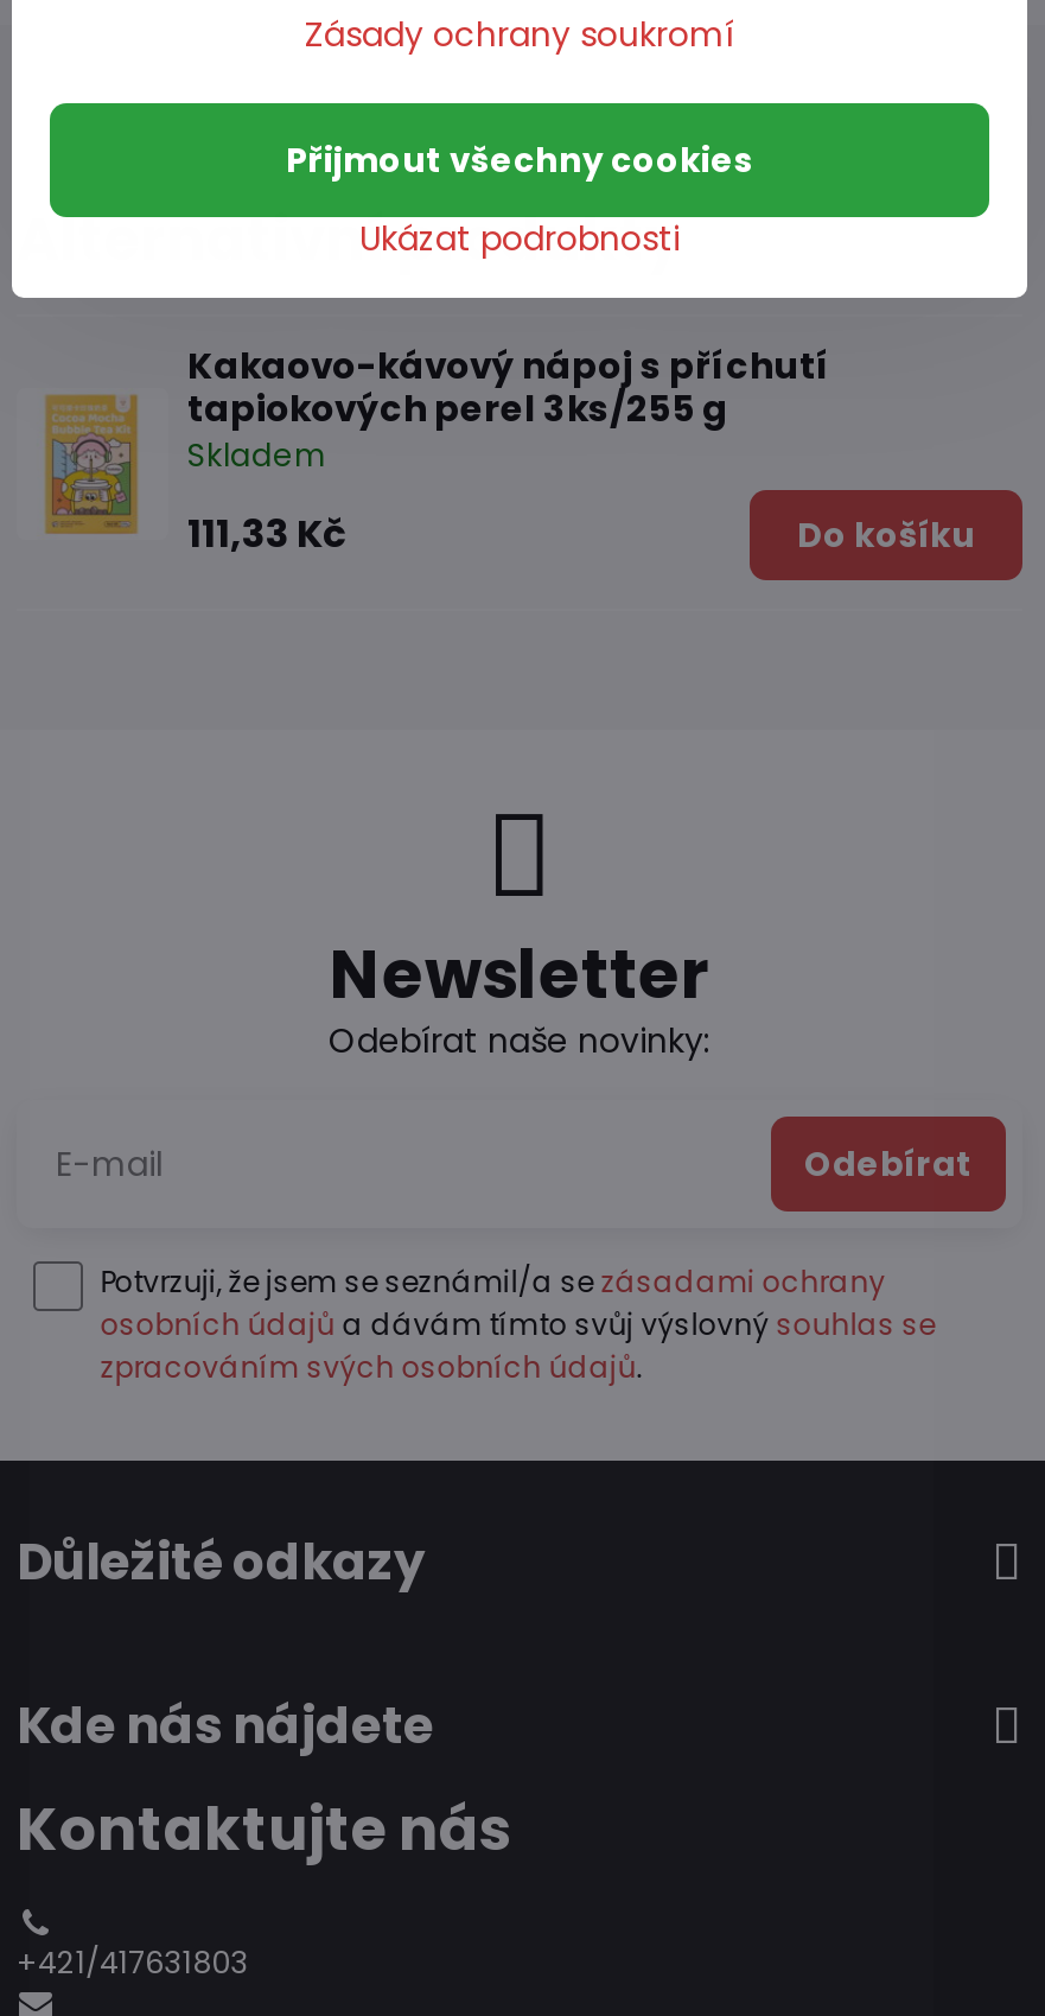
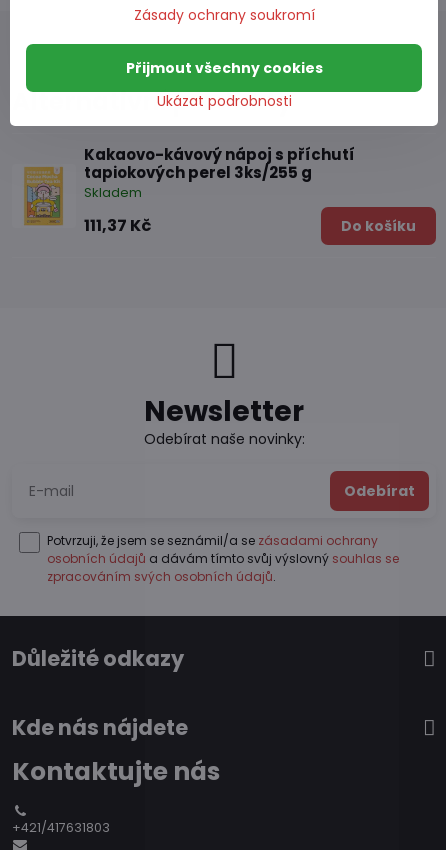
[187,507,346,562] 111,33 Kč -> [84,214,151,237] 111,37 Kč

